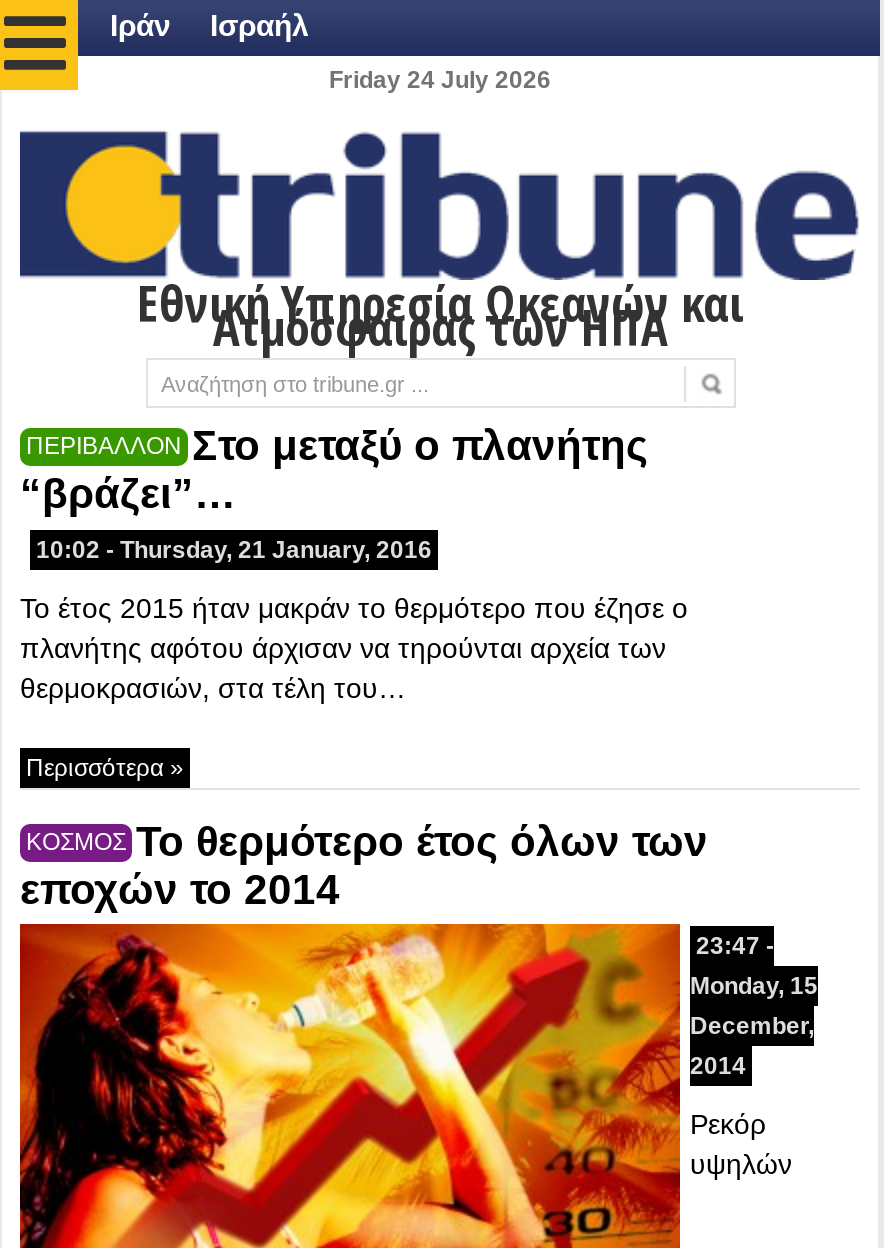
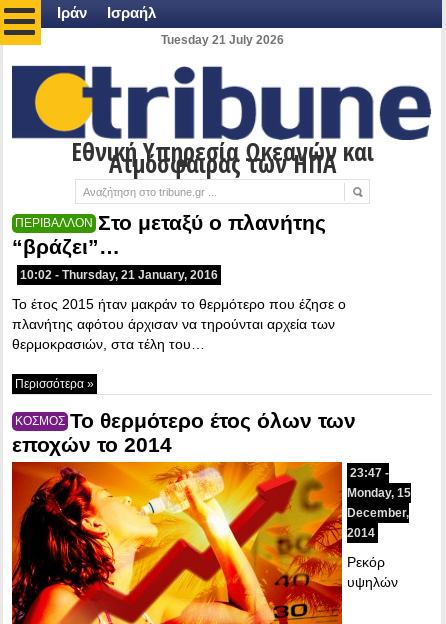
[329,66,551,94] Friday 24 July 2026 -> [160,33,283,47] Tuesday 21 July 2026

